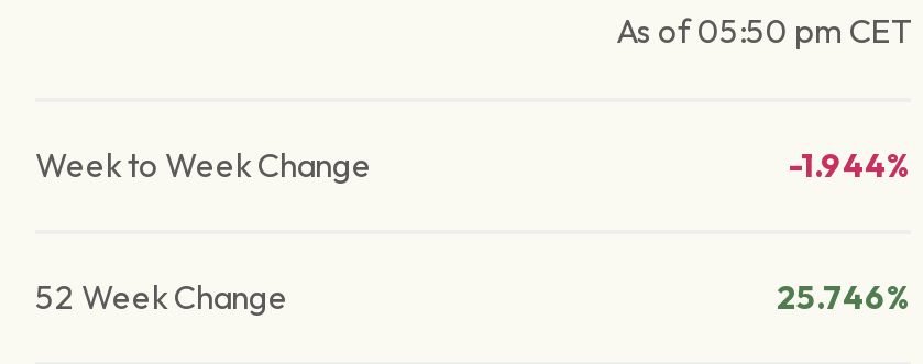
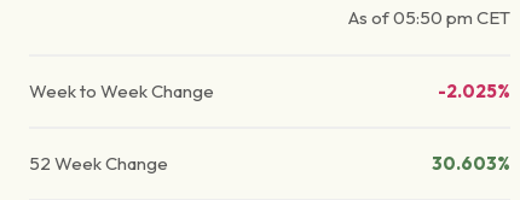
[788,144,911,186] -1.944% -> [438,80,510,102] -2.025%
[777,276,911,318] 25.746% -> [432,152,510,175] 30.603%

